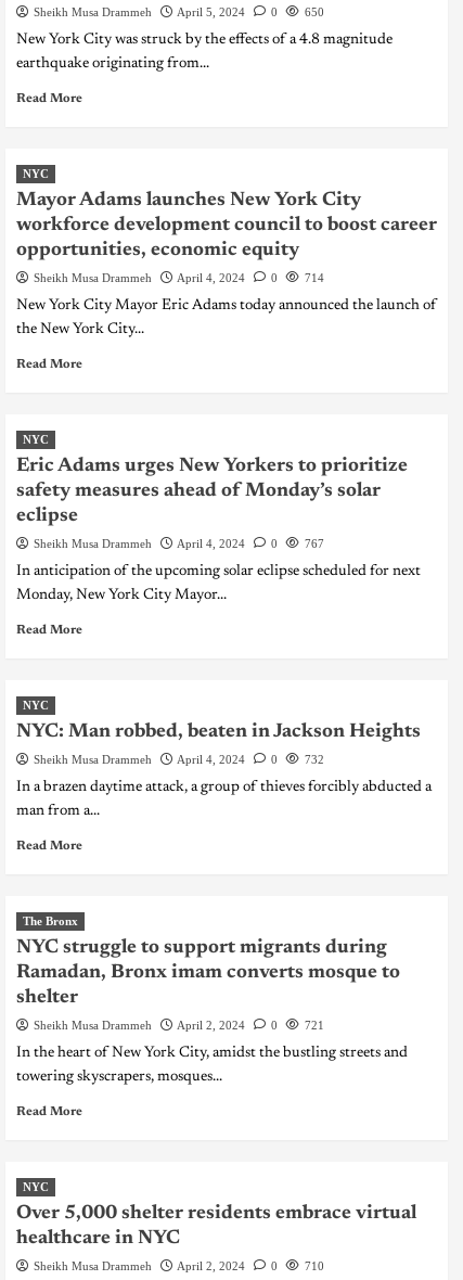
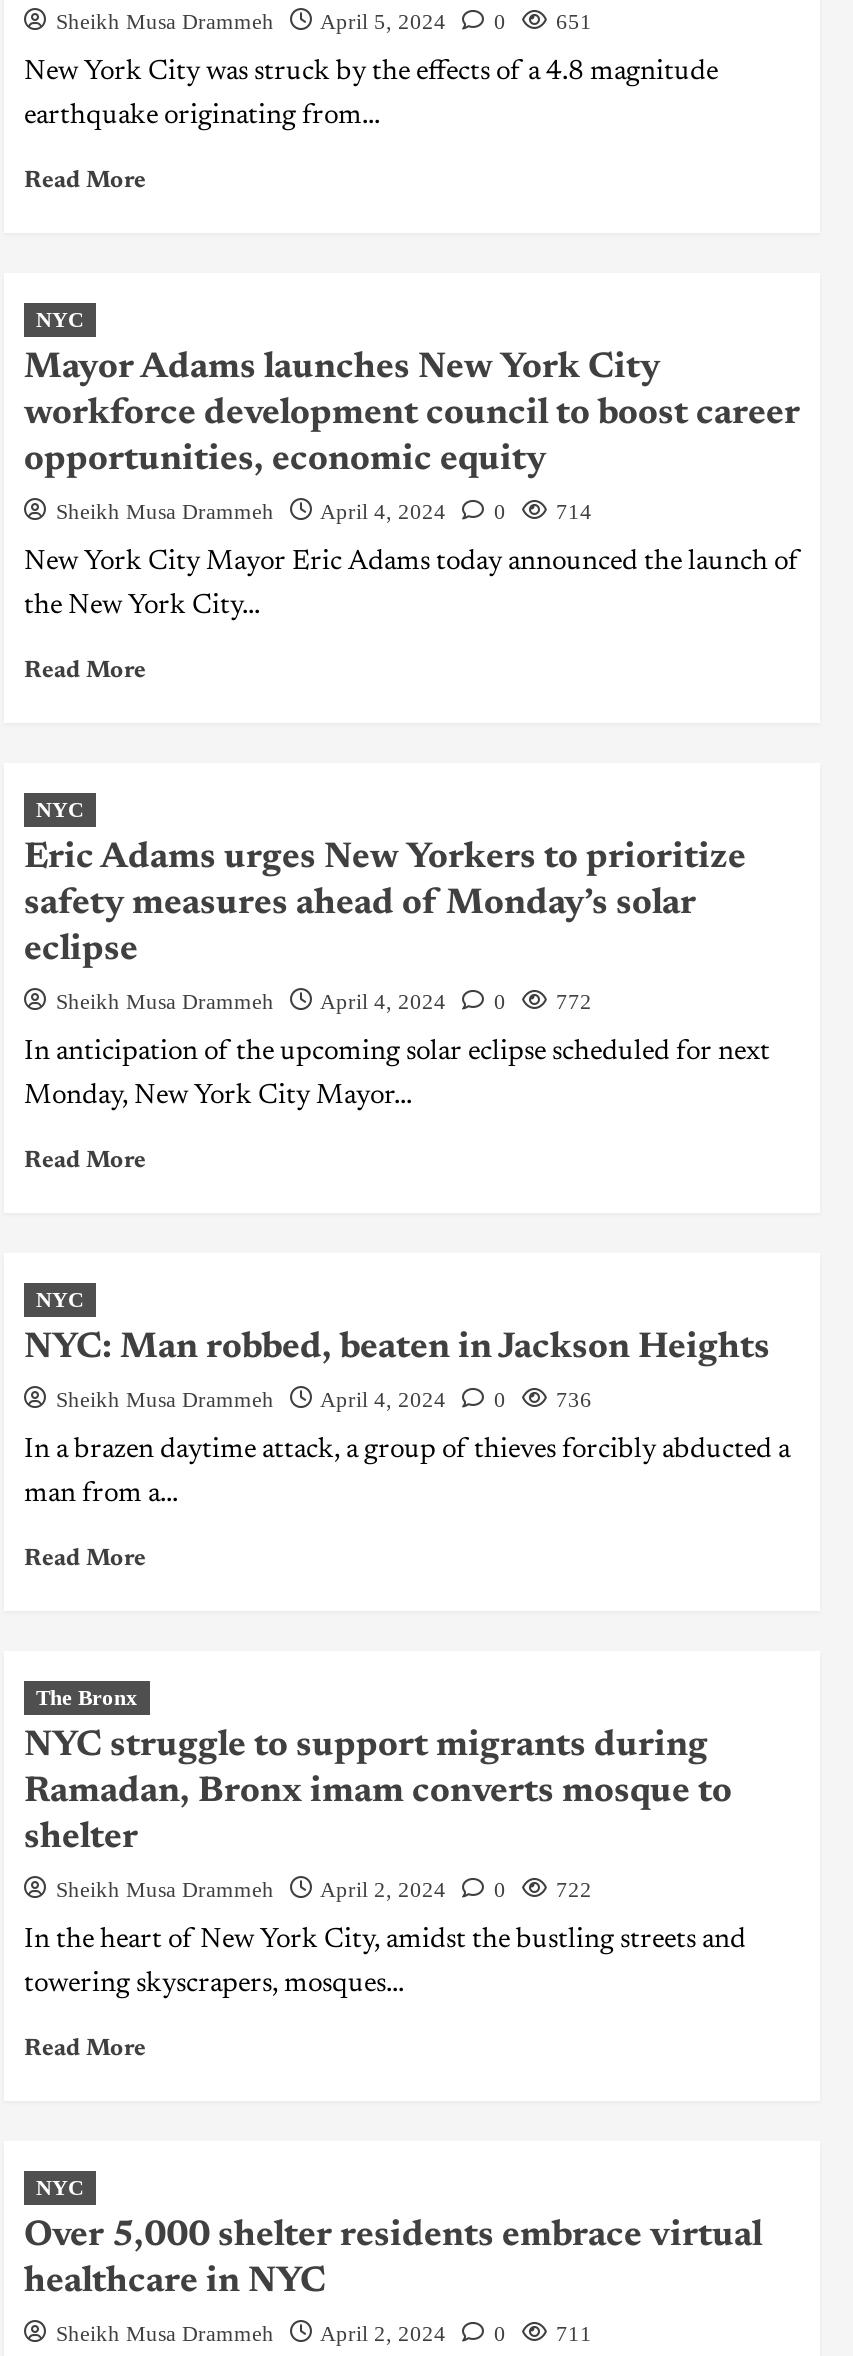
[305,5,324,18] 650 -> [556,9,592,33] 651
[305,537,324,550] 767 -> [556,989,592,1013] 772
[305,753,324,766] 732 -> [556,1387,592,1411] 736
[305,1018,324,1031] 721 -> [556,1877,592,1901] 722
[305,1259,324,1272] 710 -> [556,2321,592,2345] 711

